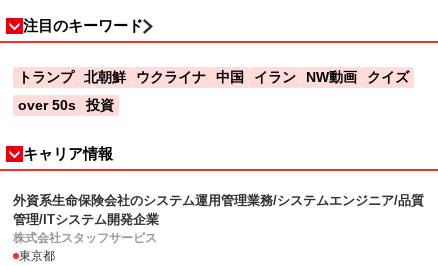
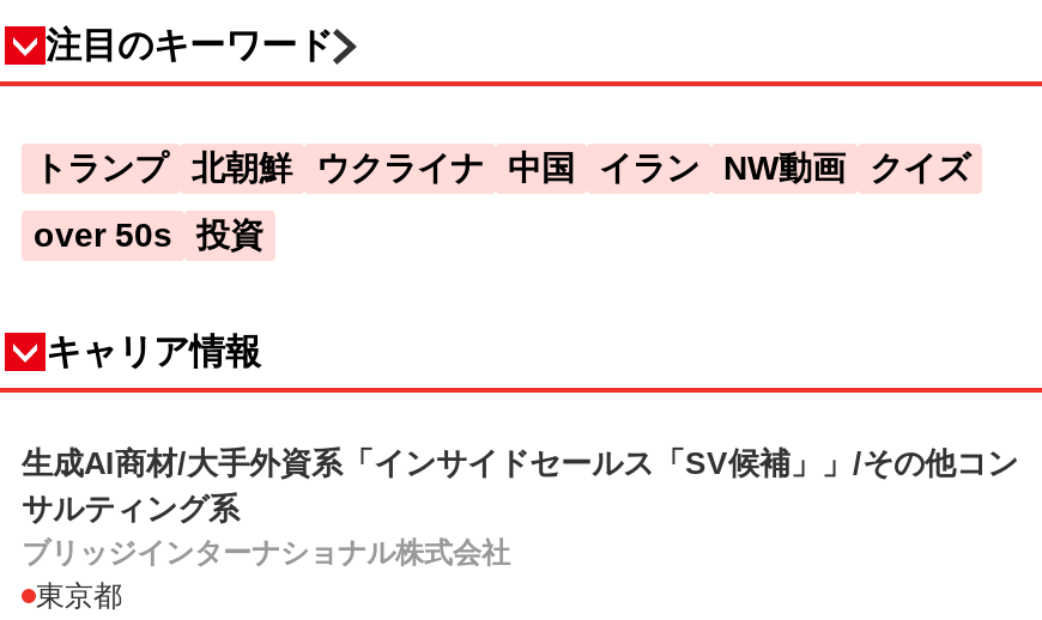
[13,193,424,245] 外資系生命保険会社のシステム運用管理業務/システムエンジニア/品質 | 管理/ITシステム開発企業 | 株式会社スタッフサービス -> [22,446,1018,571] 生成AI商材/大手外資系「インサイドセールス「SV候補」」/その他コン | サルティング系 | ブリッジインターナショナル株式会社

